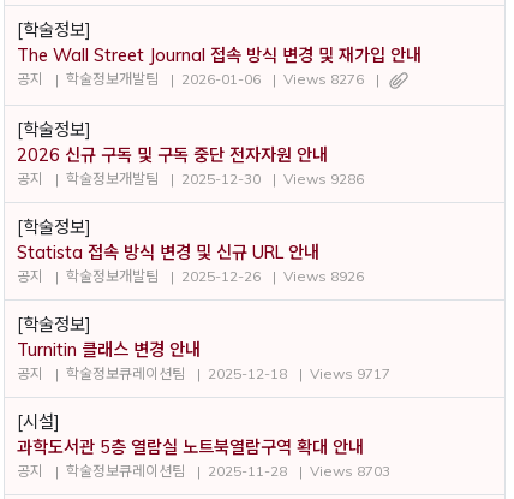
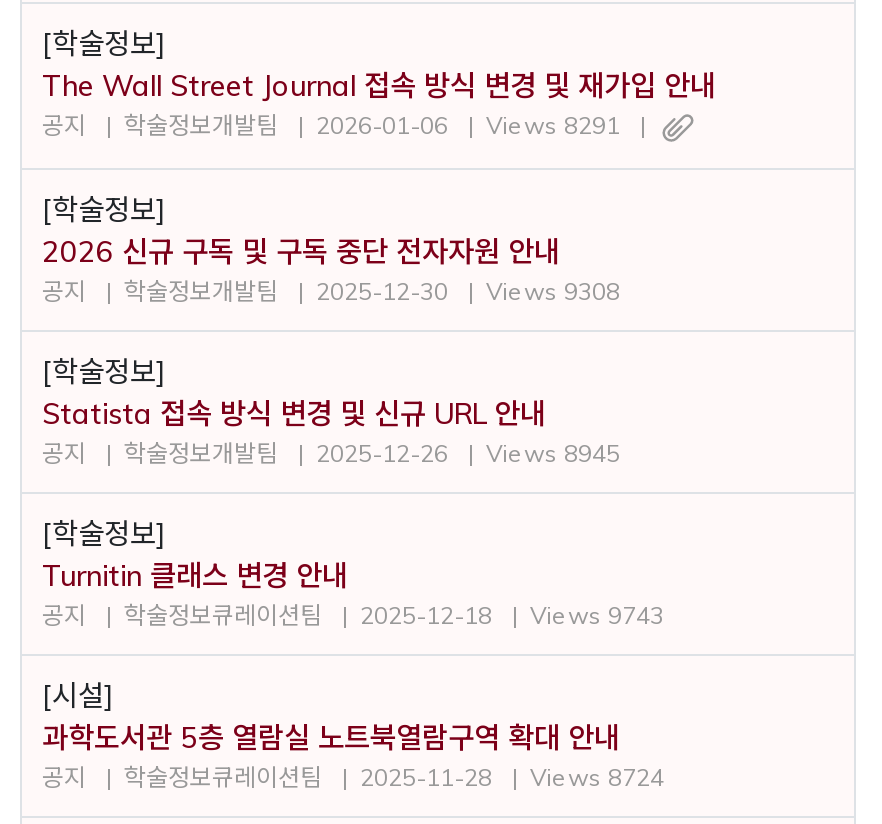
[17,70,364,88] 공지 학술정보개발팀 2026-01-06 Views 8276 -> [42,110,620,140] 공지 학술정보개발팀 2026-01-06 Views 8291
[17,170,364,188] 공지 학술정보개발팀 2025-12-30 Views 9286 -> [42,276,620,306] 공지 학술정보개발팀 2025-12-30 Views 9308
[17,267,364,285] 공지 학술정보개발팀 2025-12-26 Views 8926 -> [42,438,620,468] 공지 학술정보개발팀 2025-12-26 Views 8945
[17,364,390,382] 공지 학술정보큐레이션팀 2025-12-18 Views 9717 -> [42,600,664,630] 공지 학술정보큐레이션팀 2025-12-18 Views 9743
[17,462,390,480] 공지 학술정보큐레이션팀 2025-11-28 Views 8703 -> [42,762,664,792] 공지 학술정보큐레이션팀 2025-11-28 Views 8724

